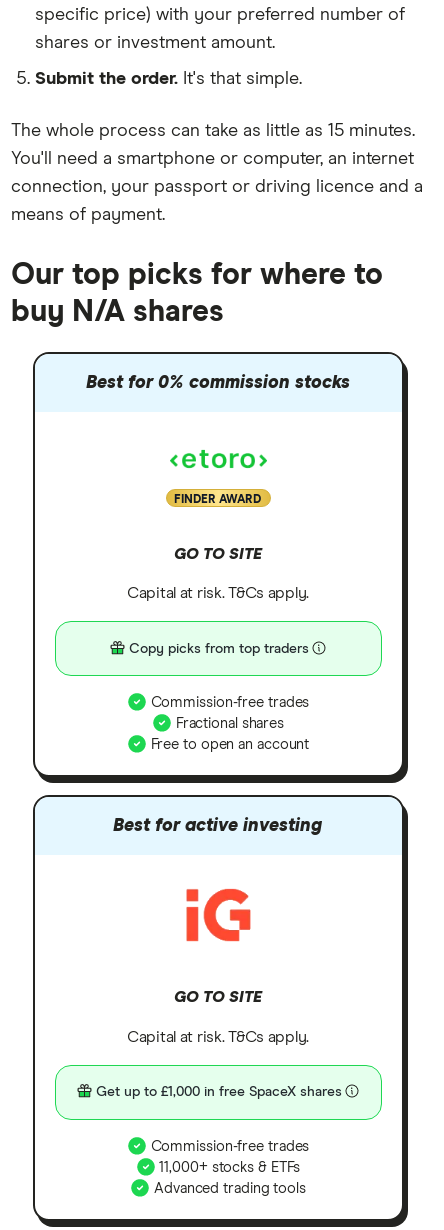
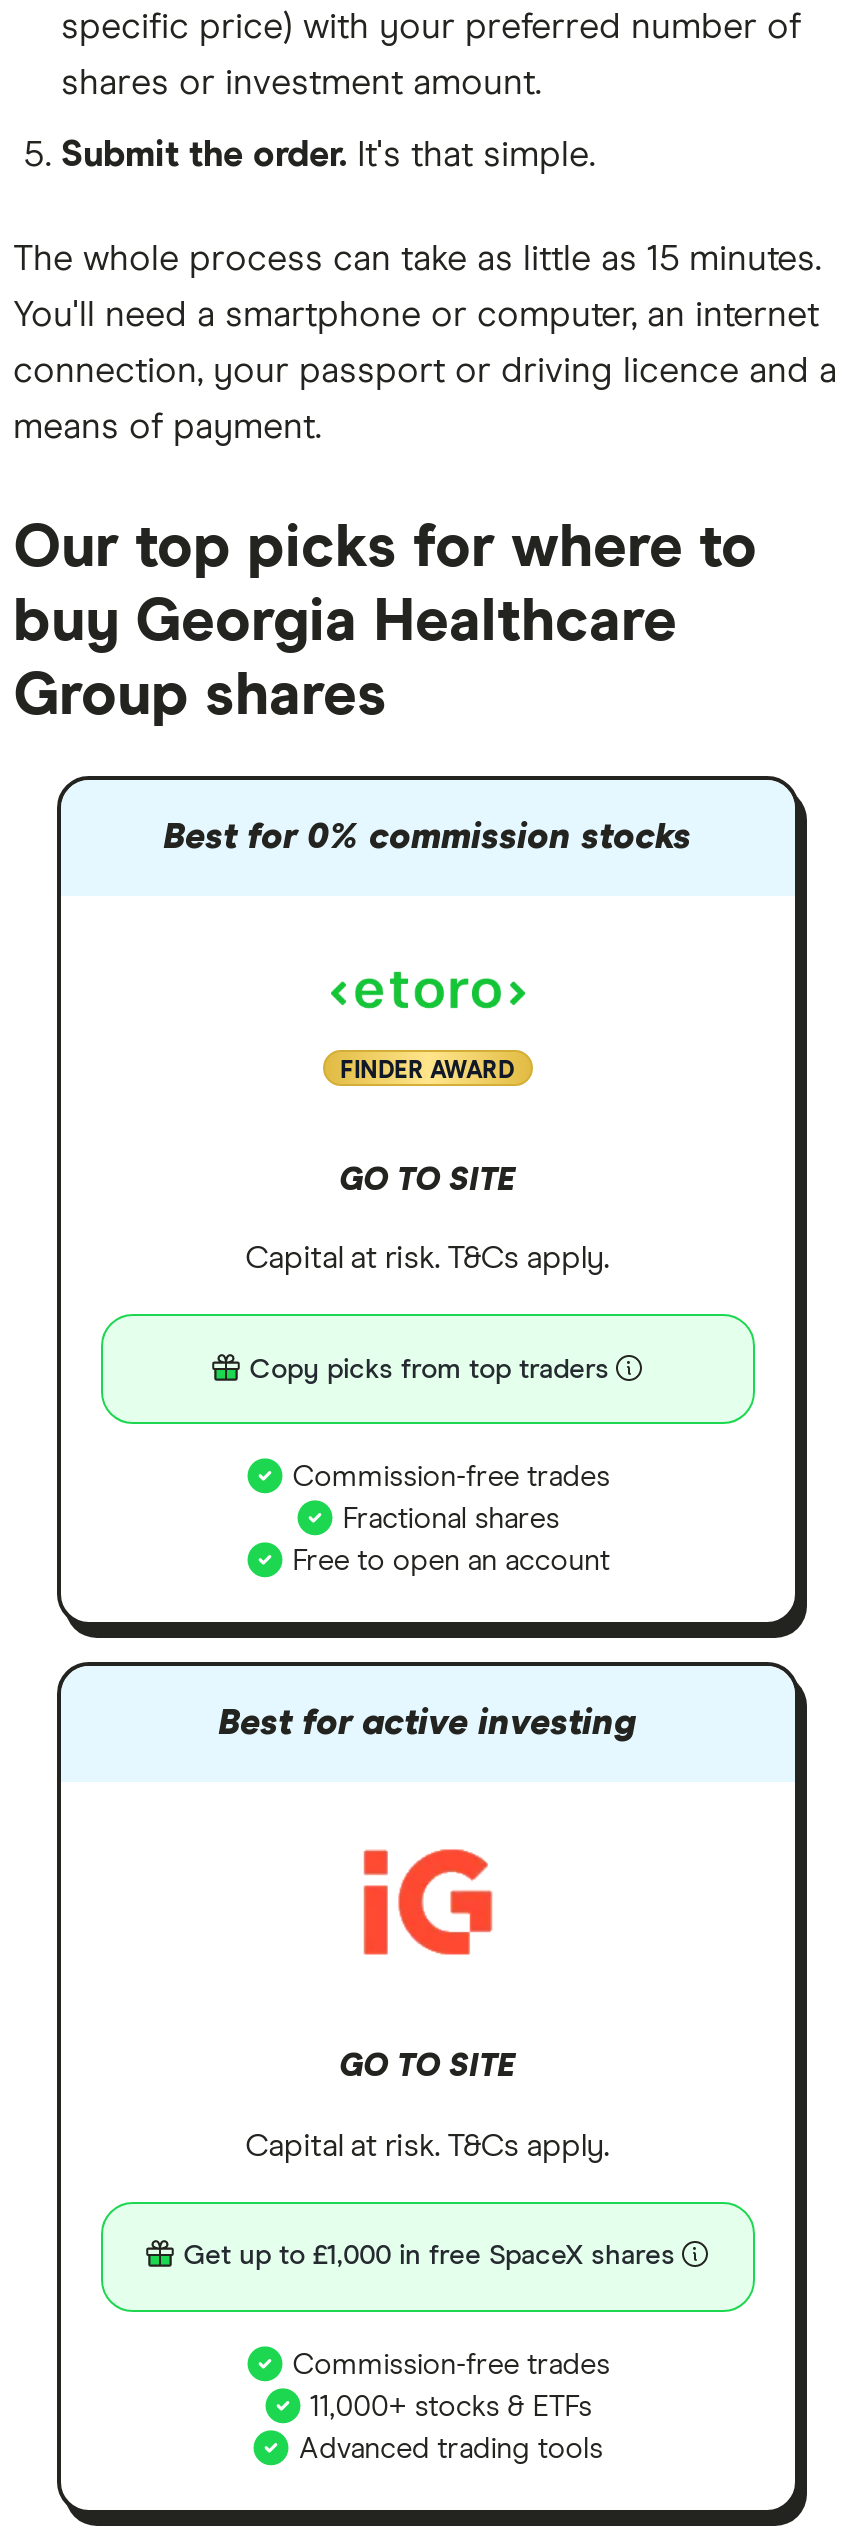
[11,297,224,327] buy N/A shares -> [13,592,677,726] buy Georgia Healthcare | Group shares

